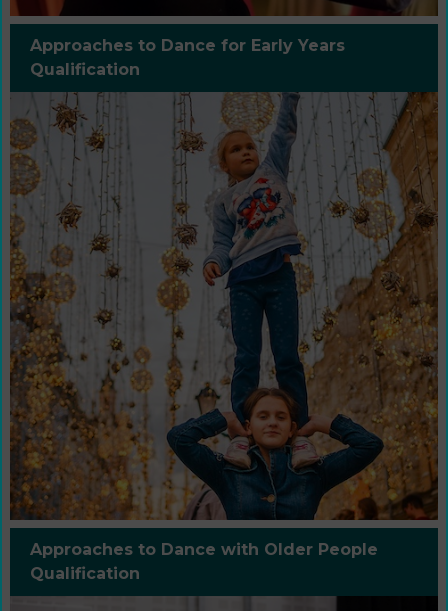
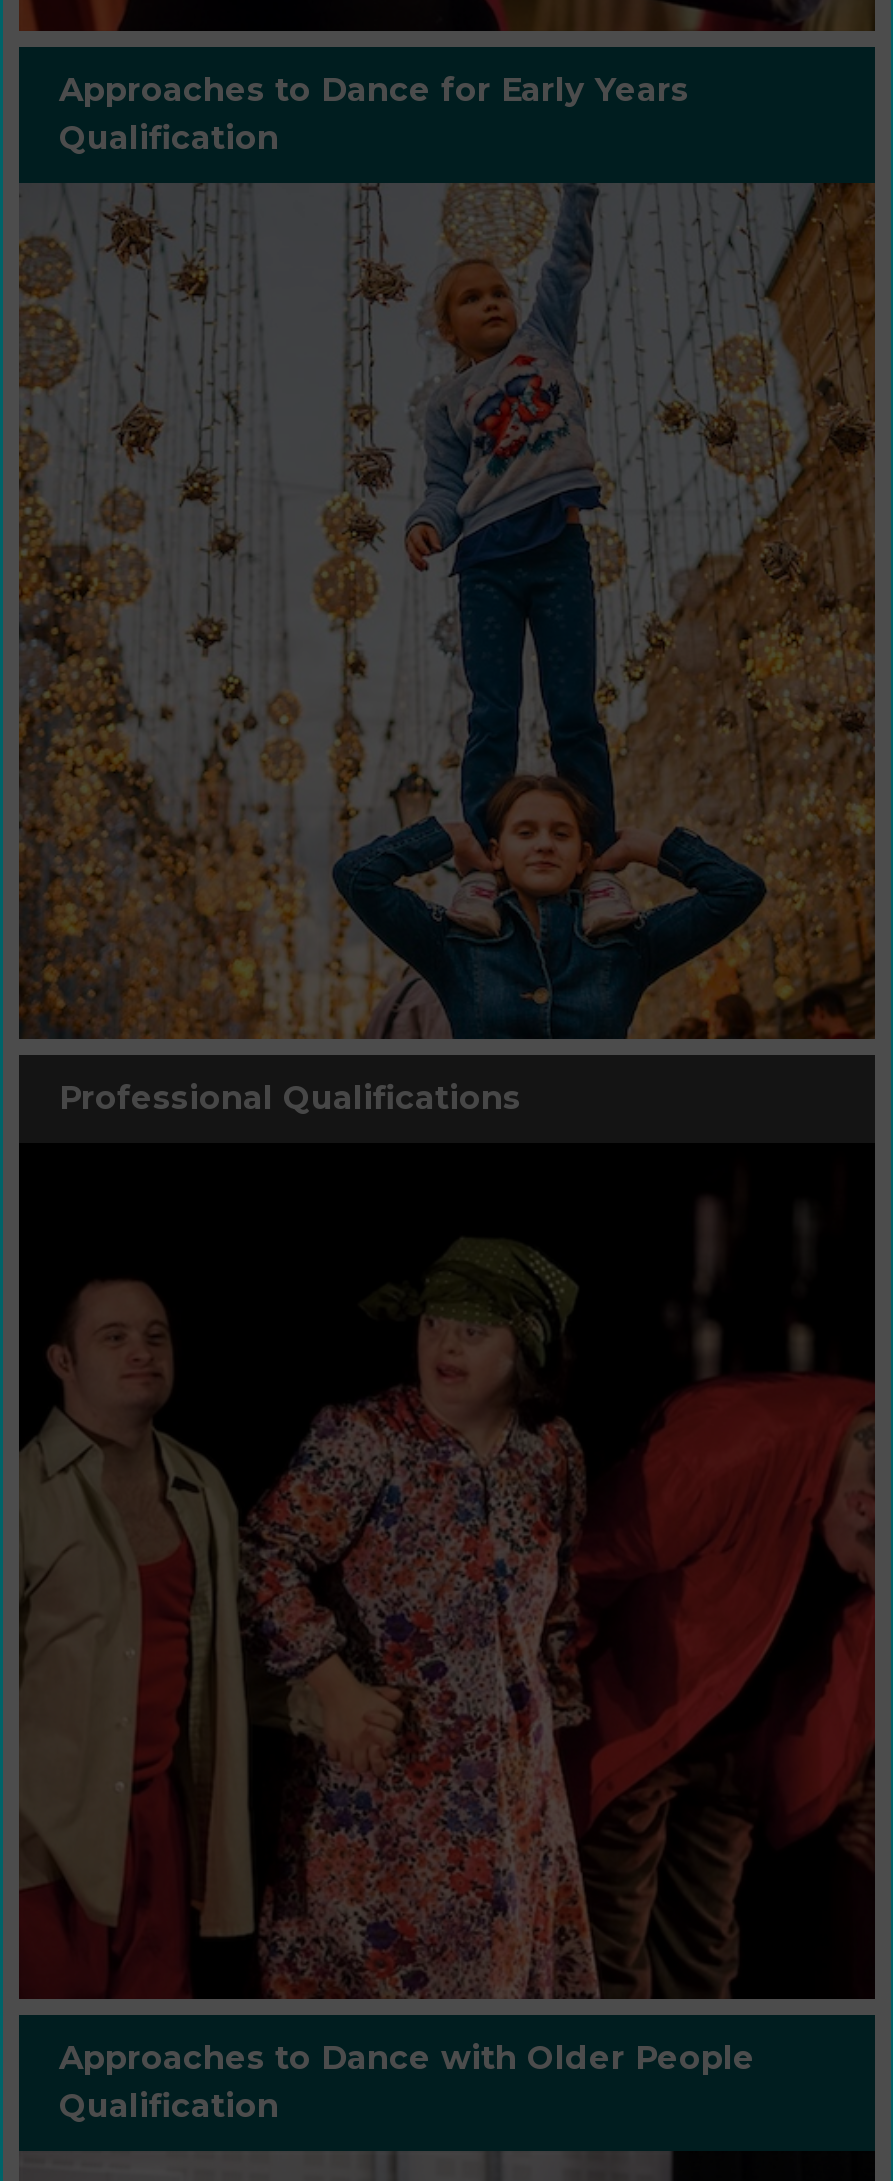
none -> [17,1054,875,2000] [image] | Professional Qualifications

